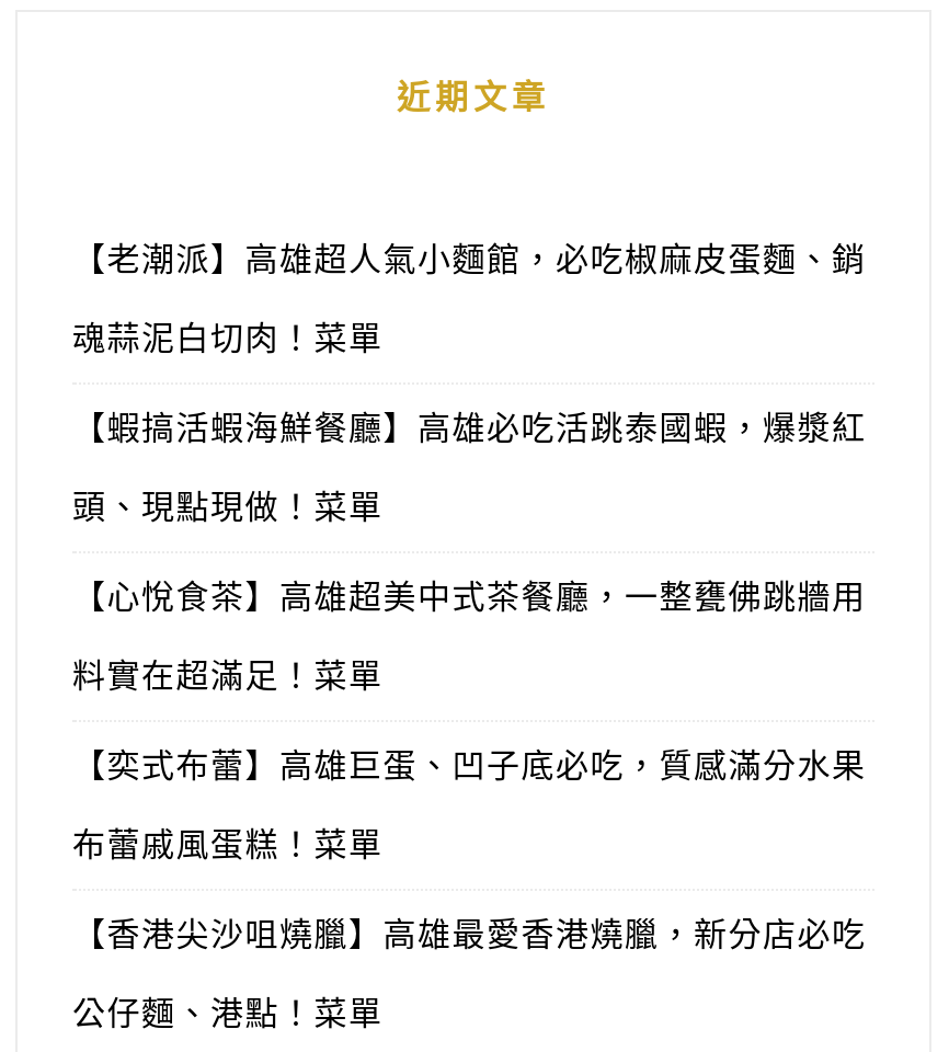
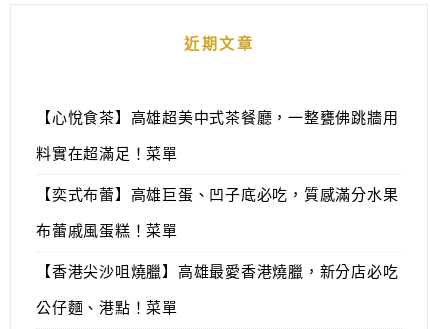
[72,241,866,526] 【老潮派】高雄超人氣小麵館，必吃椒麻皮蛋麵、銷 | 魂蒜泥白切肉！菜單 | 【蝦搞活蝦海鮮餐廳】高雄必吃活跳泰國蝦，爆漿紅 | 頭、現點現做！菜單 -> none

